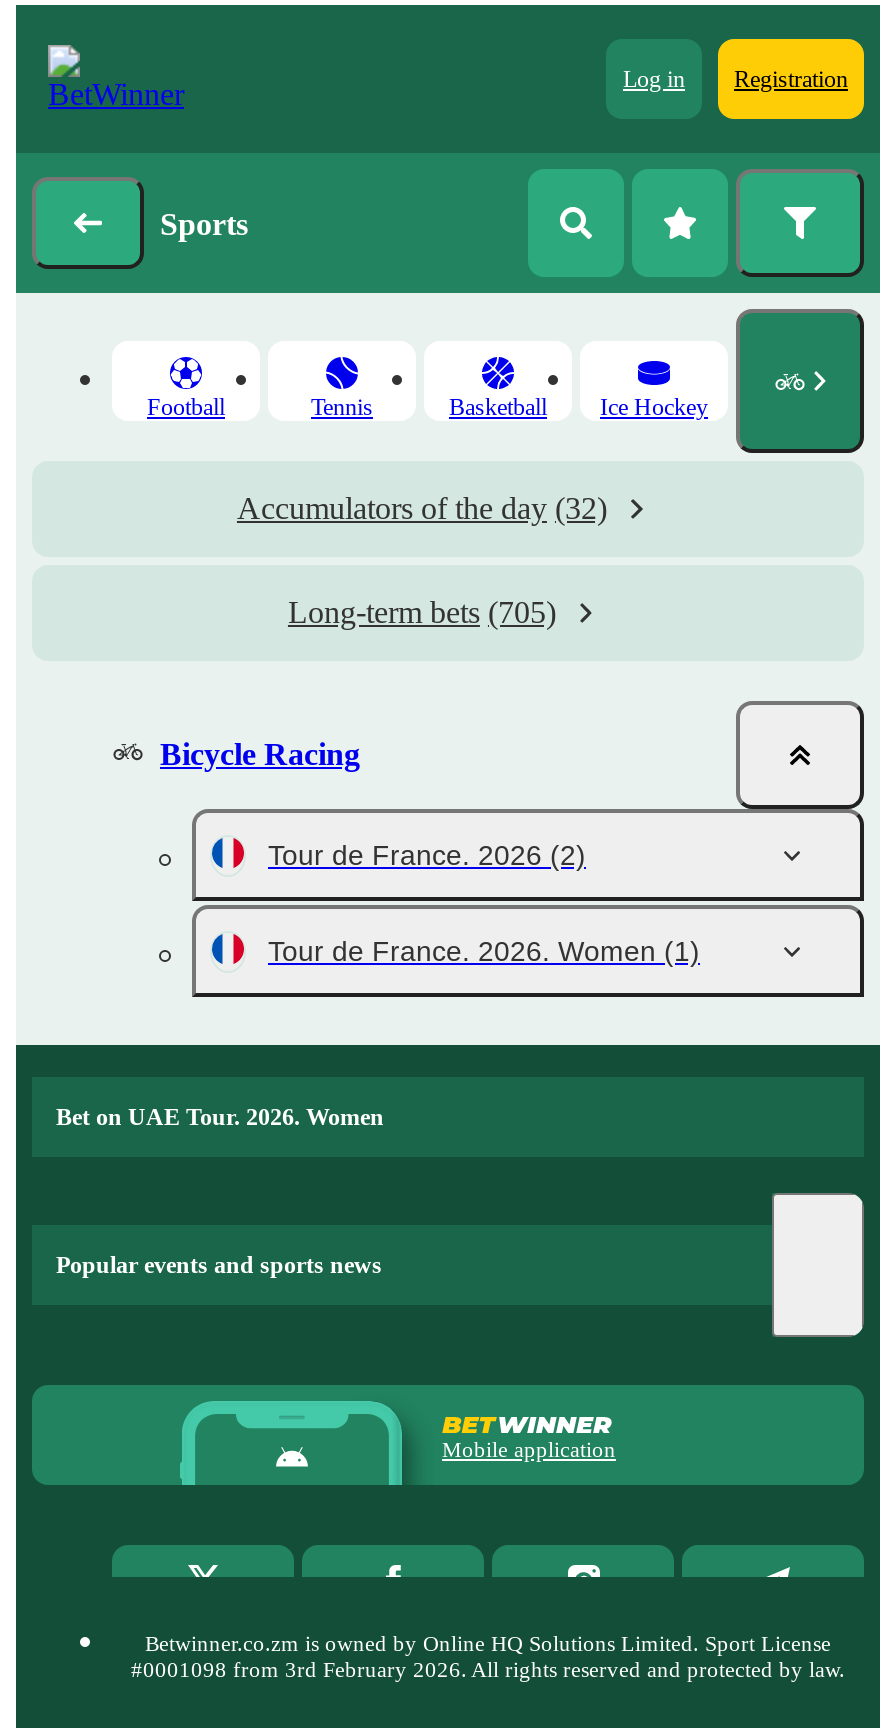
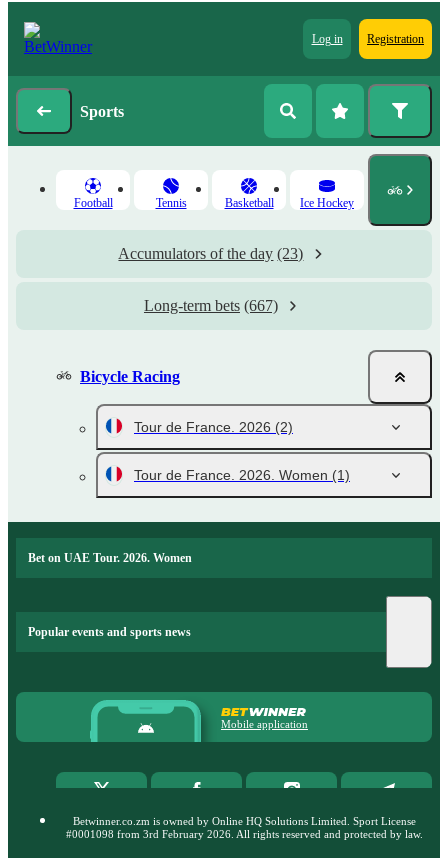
[237,491,607,525] Accumulators of the day (32) -> [118,245,303,262] Accumulators of the day (23)
[288,595,556,629] Long-term bets (705) -> [144,297,278,314] Long-term bets (667)

